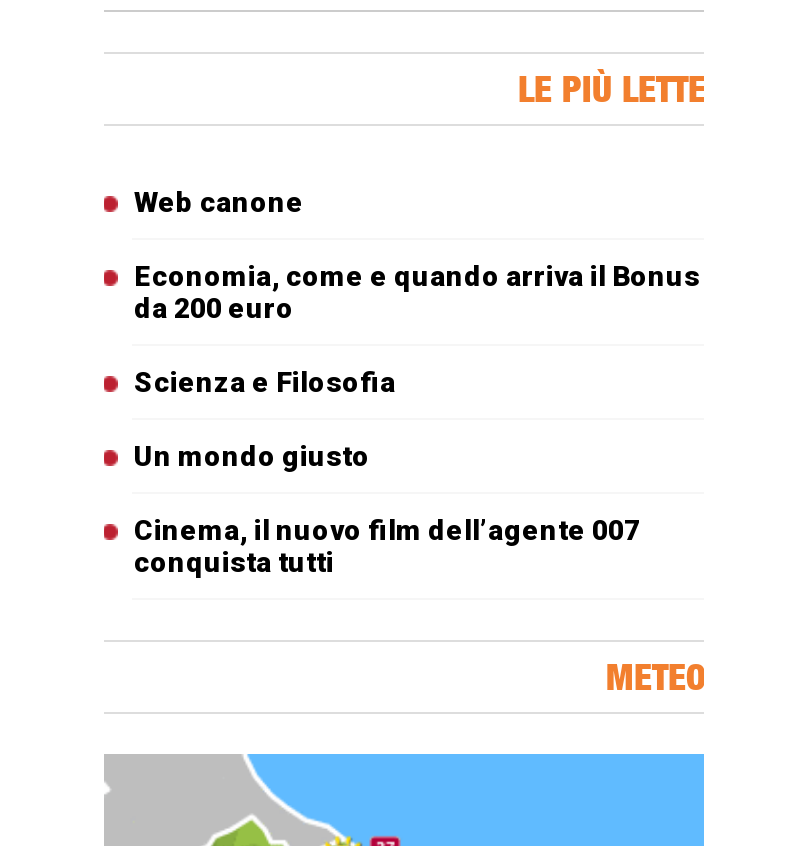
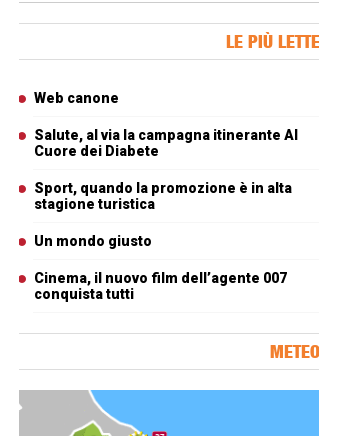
[134,261,700,325] Economia, come e quando arriva il Bonus | da 200 euro -> [34,127,298,159] Salute, al via la campagna itinerante Al | Cuore dei Diabete
[134,367,396,399] Scienza e Filosofia -> [34,180,292,212] Sport, quando la promozione è in alta | stagione turistica

